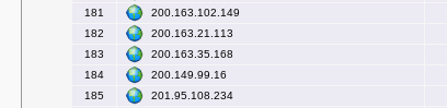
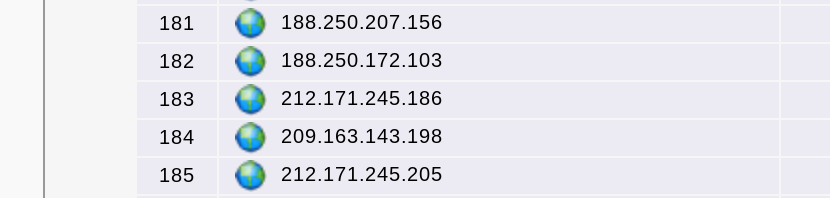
[151,6,240,18] 200.163.102.149 -> [281,11,443,33] 188.250.207.156
[151,27,233,39] 200.163.21.113 -> [281,49,443,71] 188.250.172.103
[151,48,233,60] 200.163.35.168 -> [281,87,443,109] 212.171.245.186
[151,68,227,80] 200.149.99.16 -> [281,125,443,147] 209.163.143.198
[151,89,233,101] 201.95.108.234 -> [281,163,443,185] 212.171.245.205

